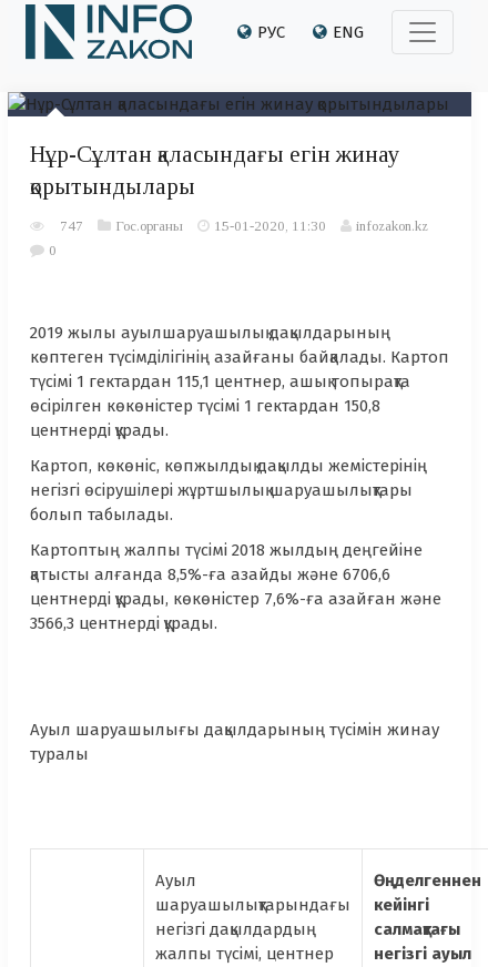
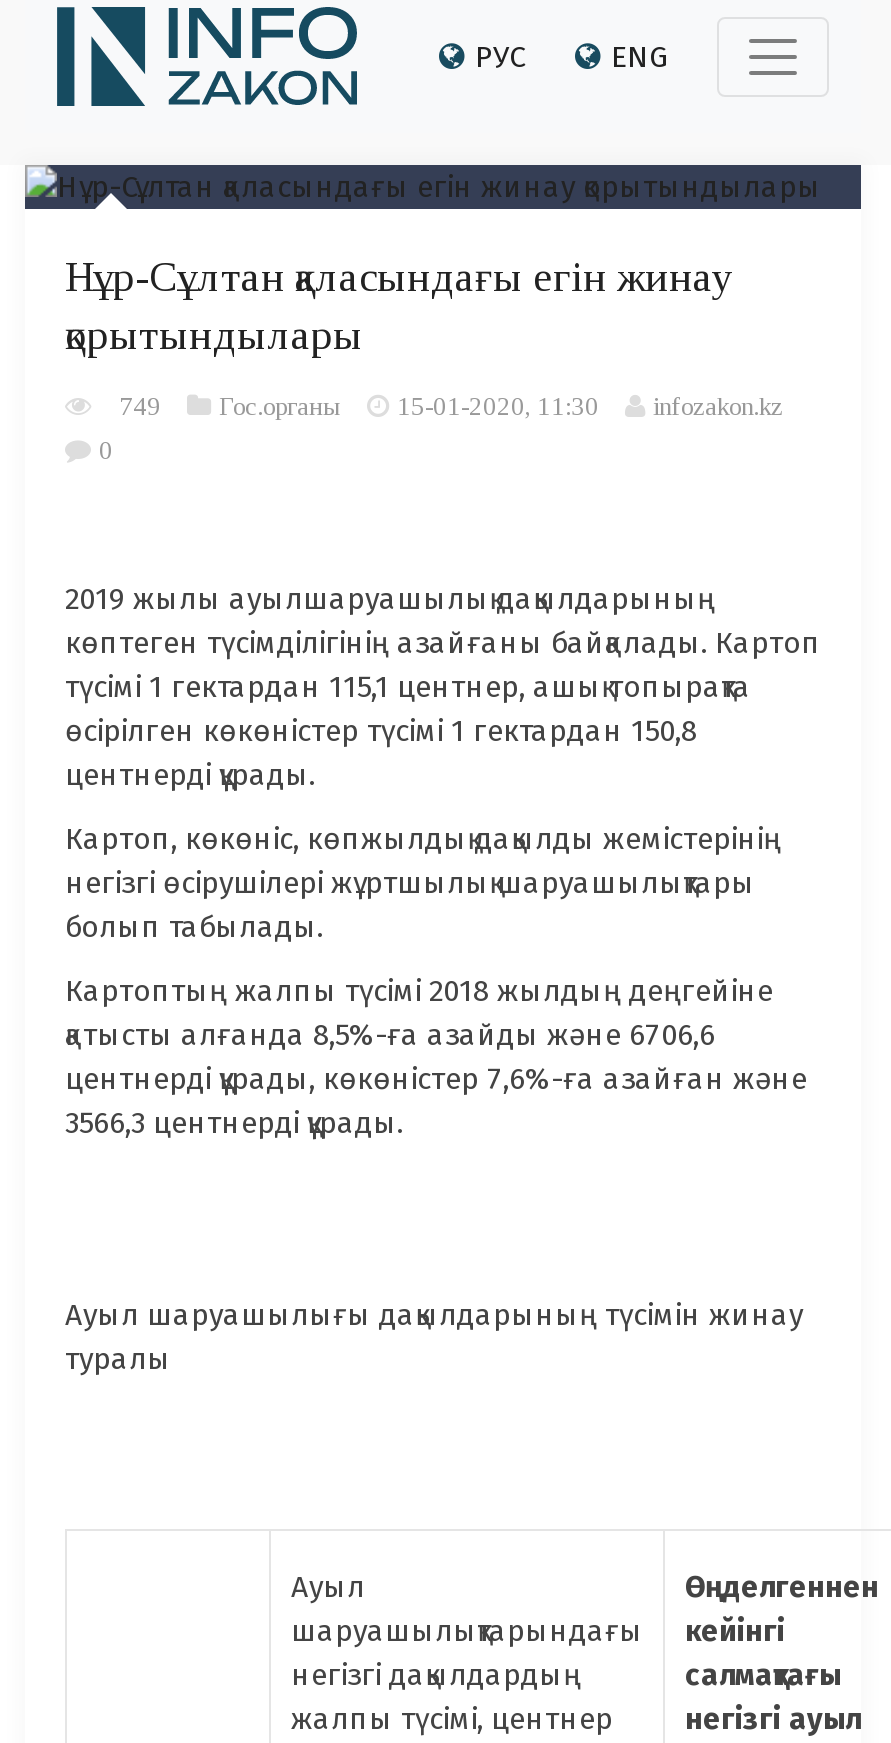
[60,218,428,234] 747 Гос.органы 15-01-2020, 11:30 infozakon.kz -> [119,391,783,421] 749 Гос.органы 15-01-2020, 11:30 infozakon.kz

